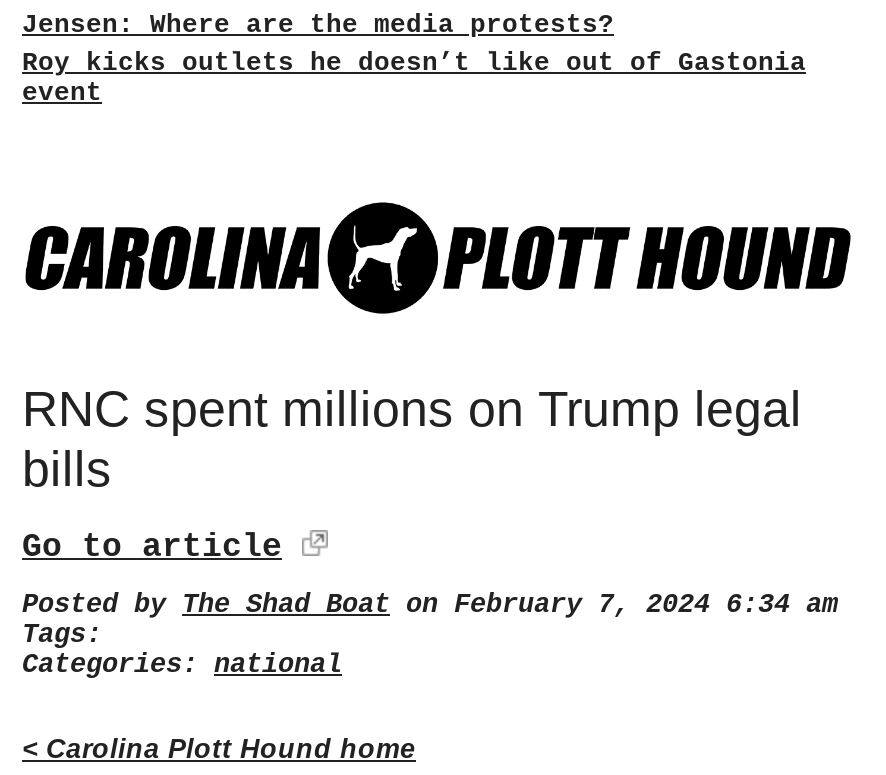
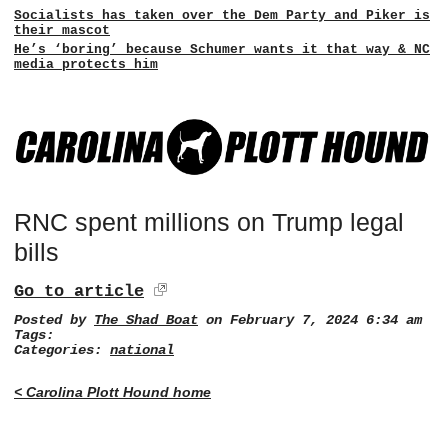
[22,10,806,108] Jensen: Where are the media protests? | Roy kicks outlets he doesn’t like out of Gastonia | event -> [14,8,430,72] Socialists has taken over the Dem Party and Piker is | their mascot | He’s ‘boring’ because Schumer wants it that way & NC | media protects him

